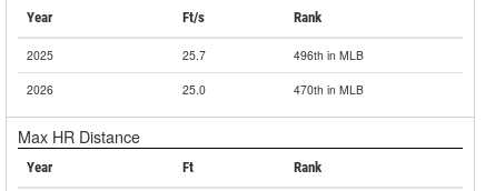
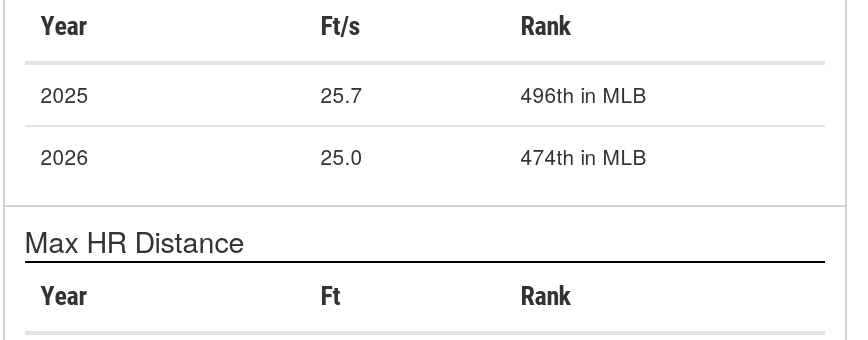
[293,81,364,97] 470th in MLB -> [521,140,647,170] 474th in MLB

